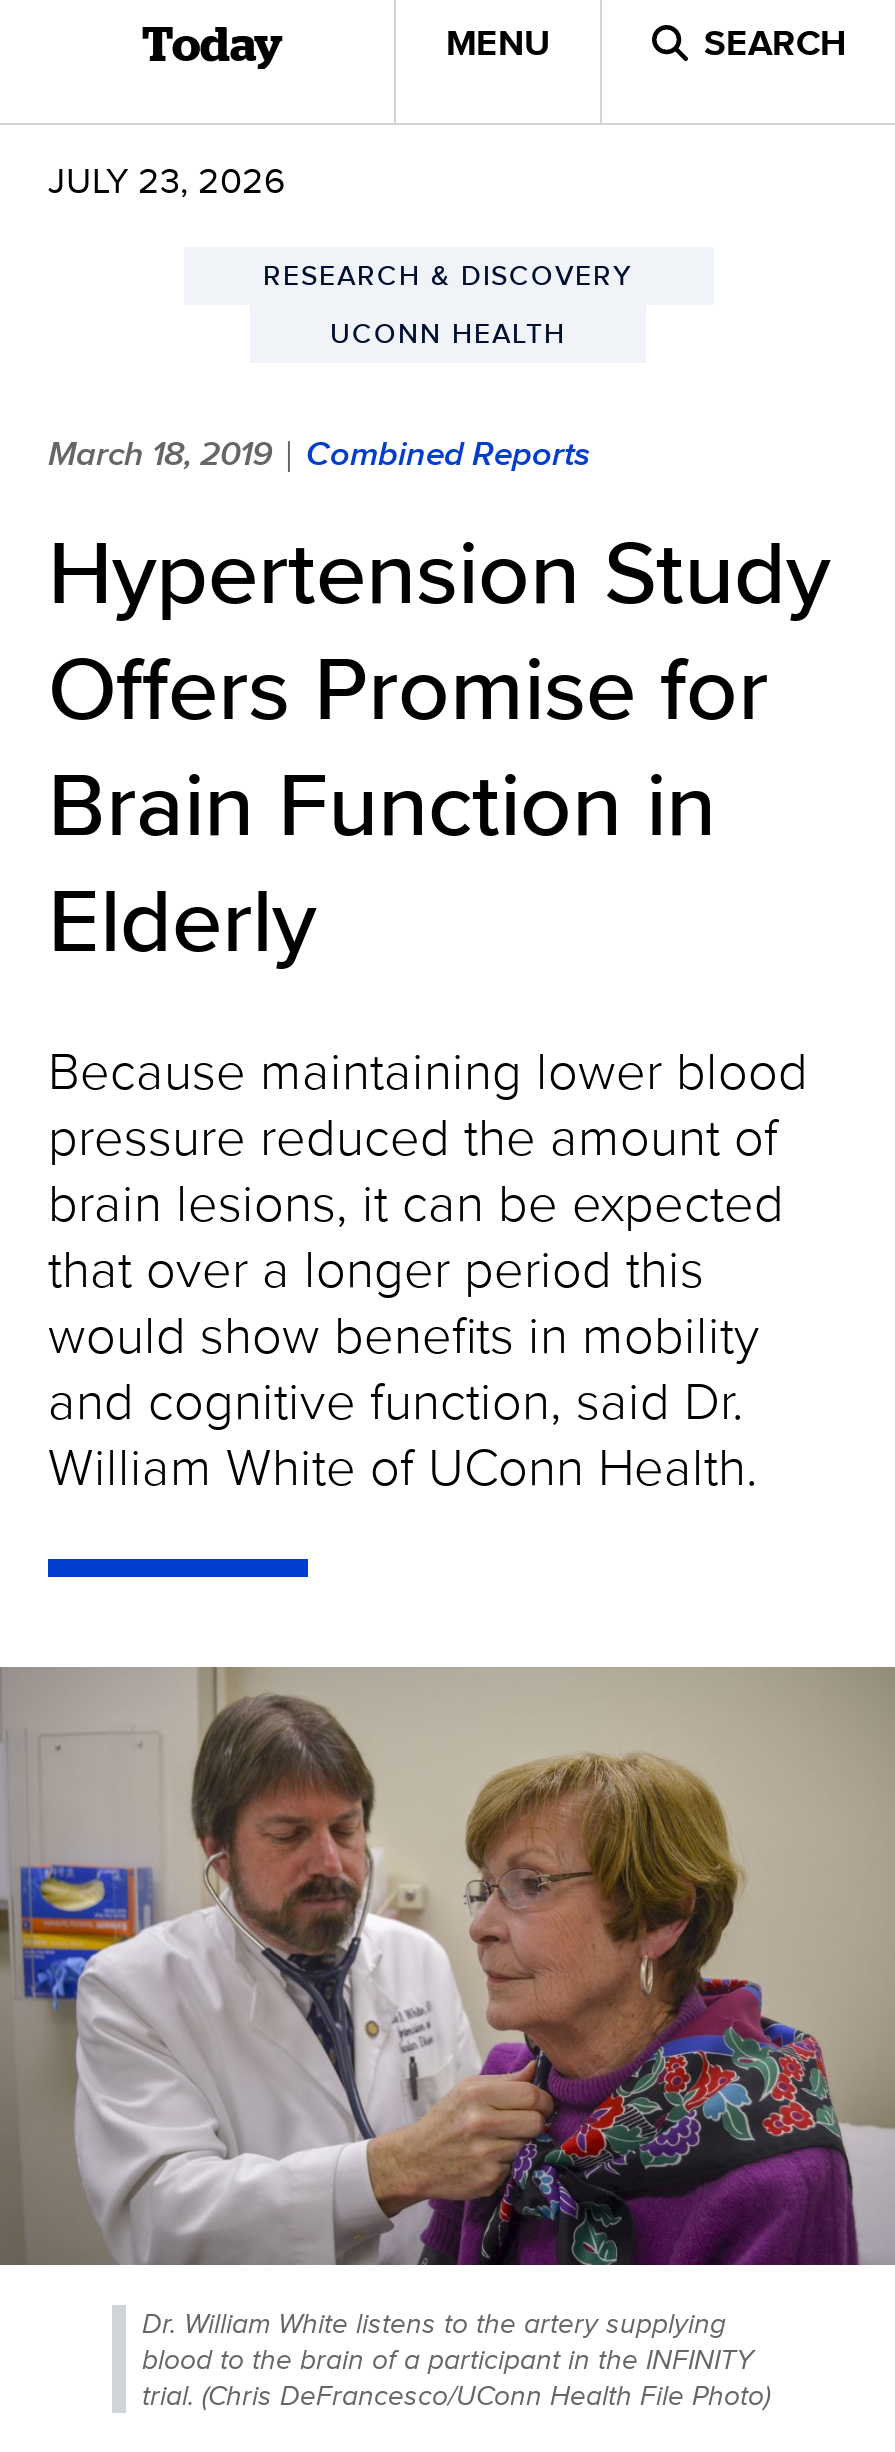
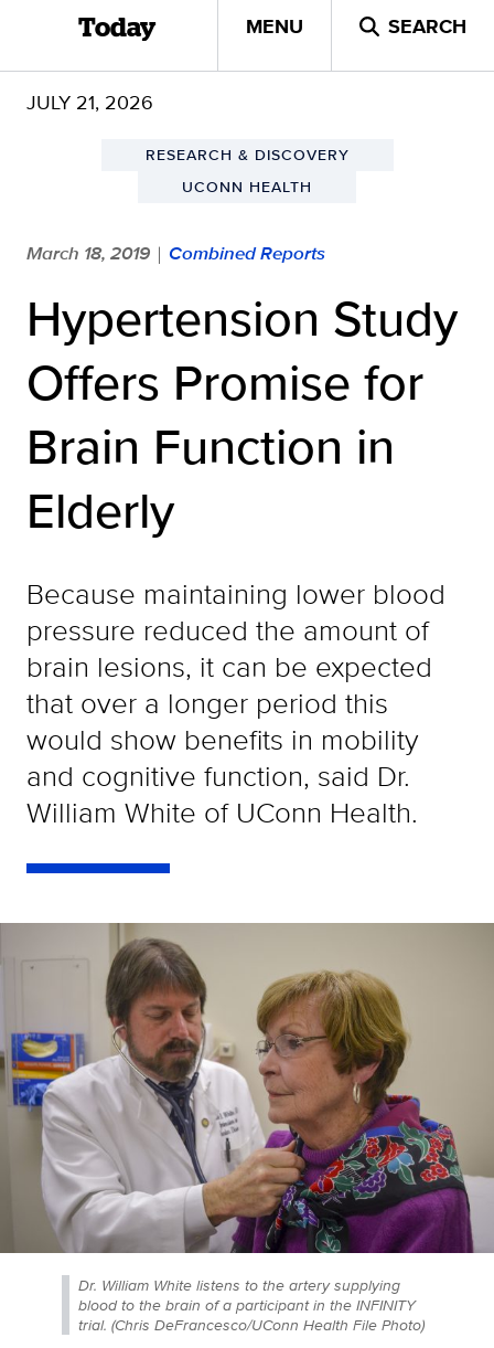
[48,155,286,205] JULY 23, 2026 -> [26,88,153,116] JULY 21, 2026

